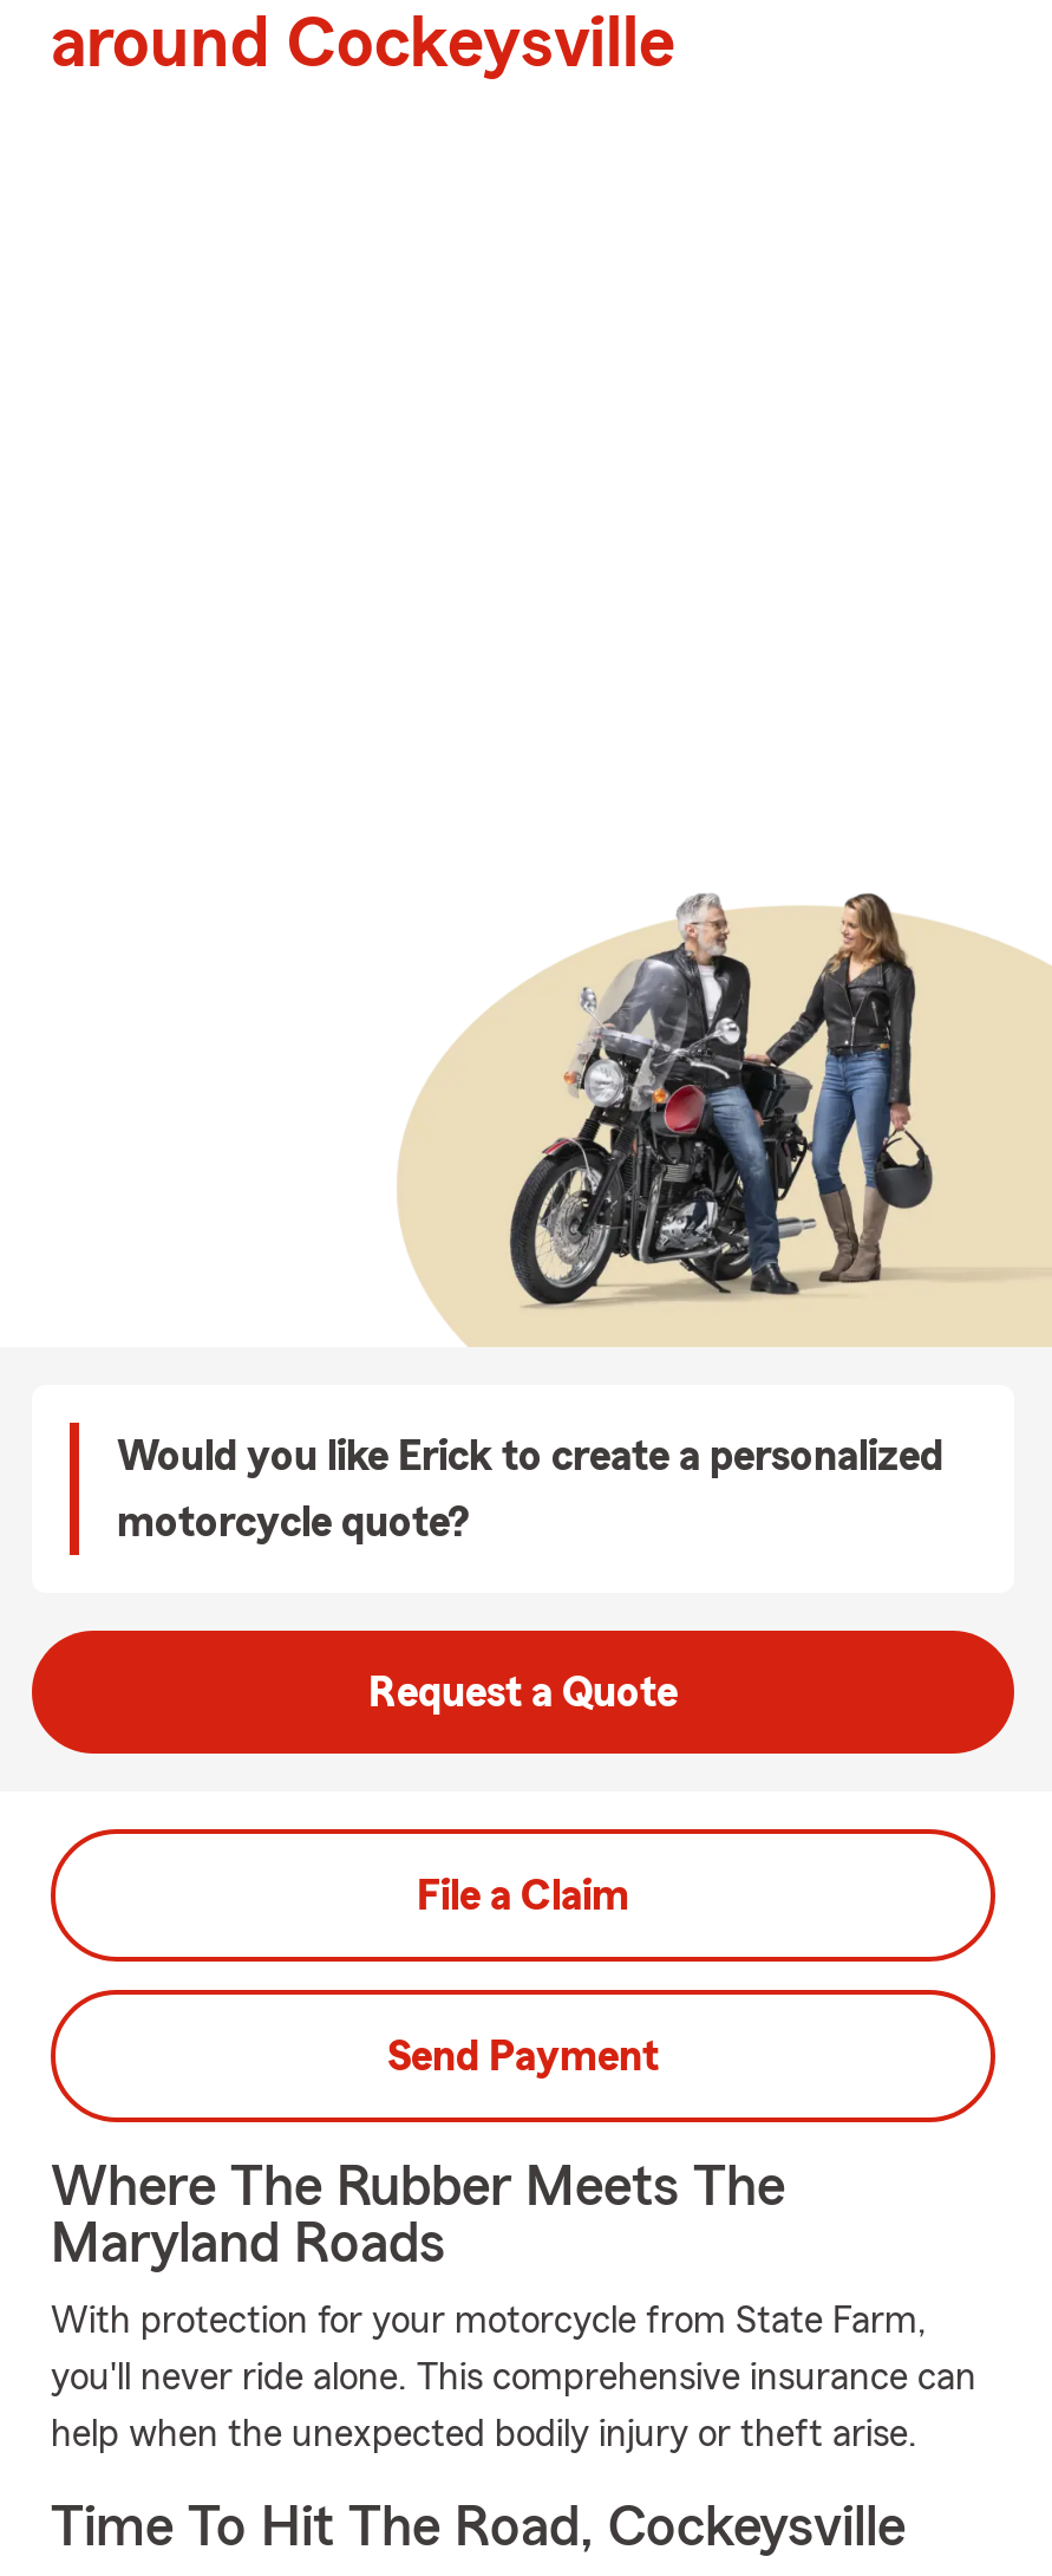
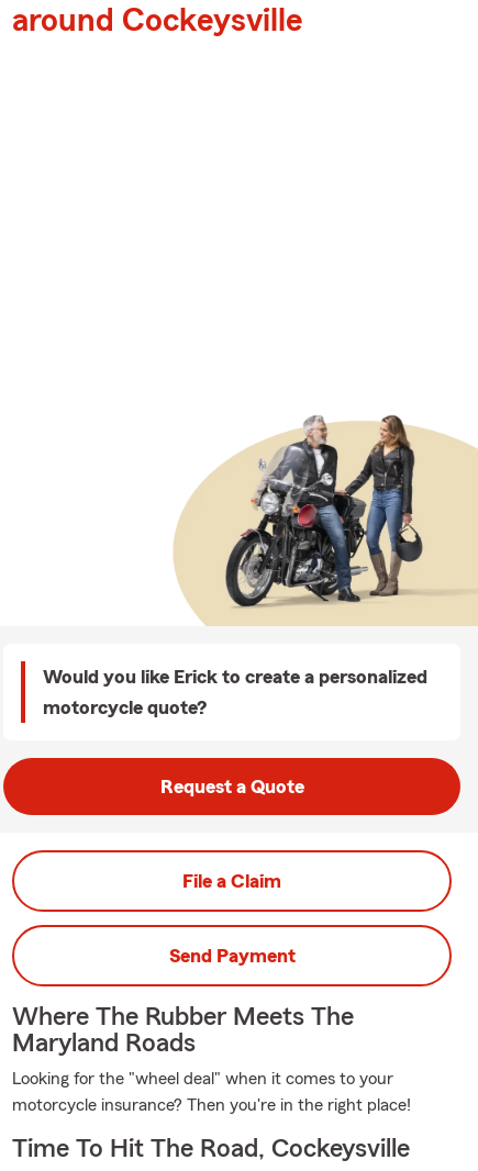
[51,2302,976,2453] With protection for your motorcycle from State Farm, | you'll never ride alone. This comprehensive insurance can | help when the unexpected bodily injury or theft arise. -> [12,1070,411,1114] Looking for the "wheel deal" when it comes to your | motorcycle insurance? Then you're in the right place!

